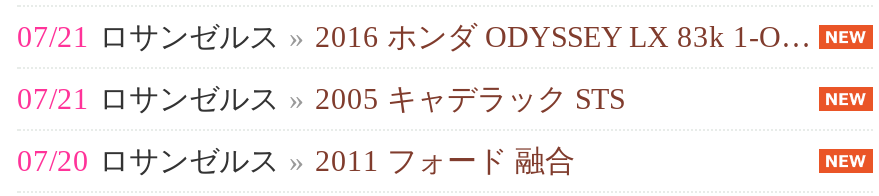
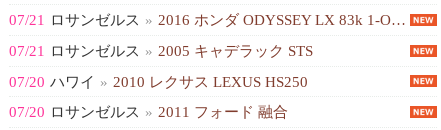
none -> [9,72,308,89] 07/20 ハワイ » 2010 レクサス LEXUS HS250

